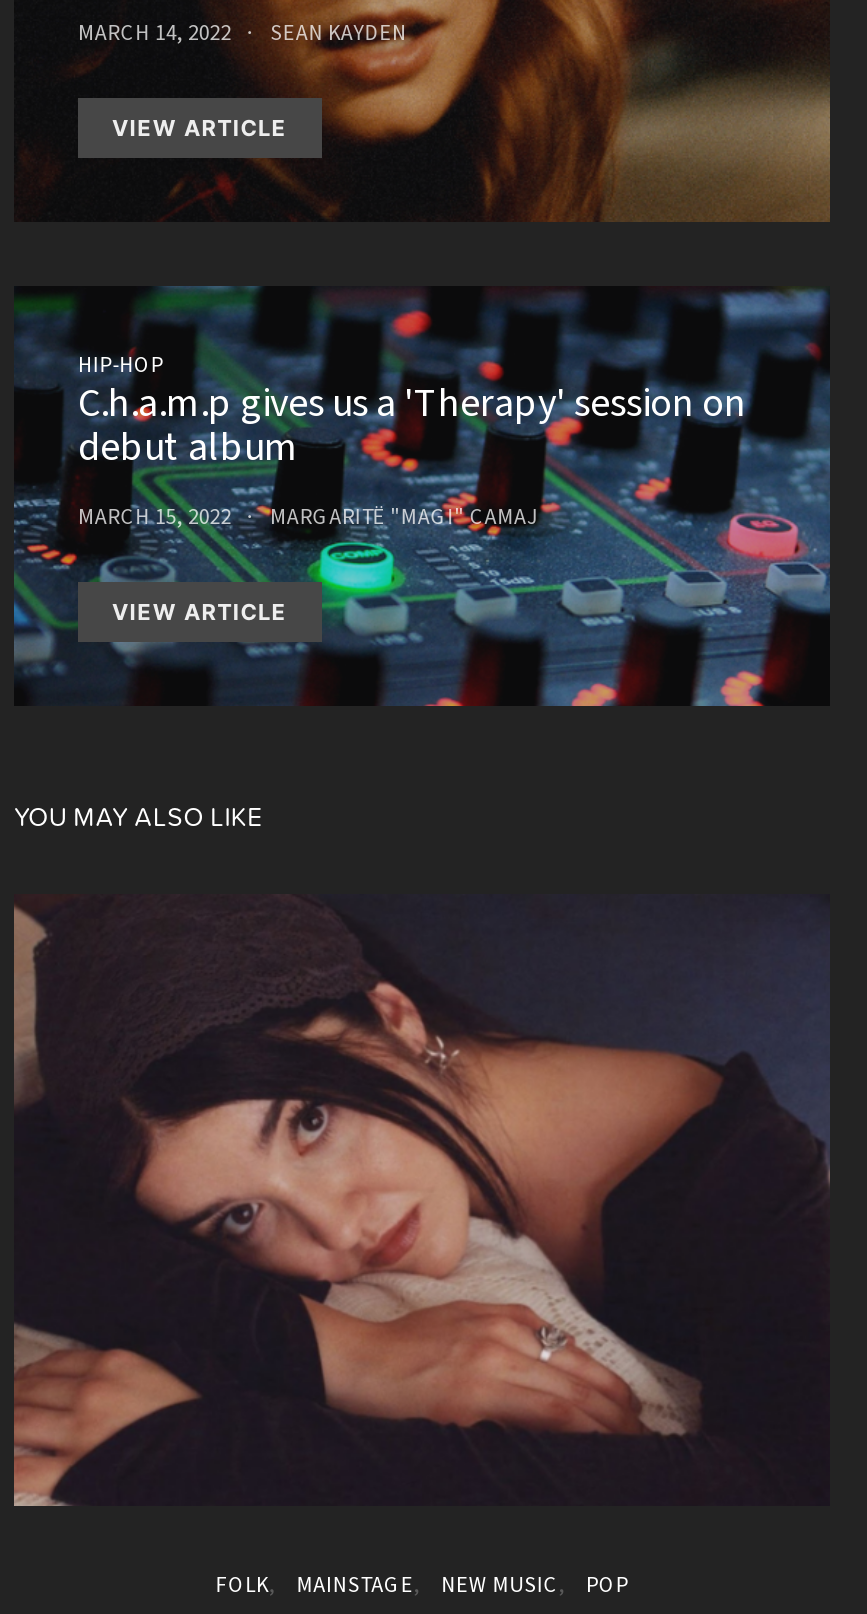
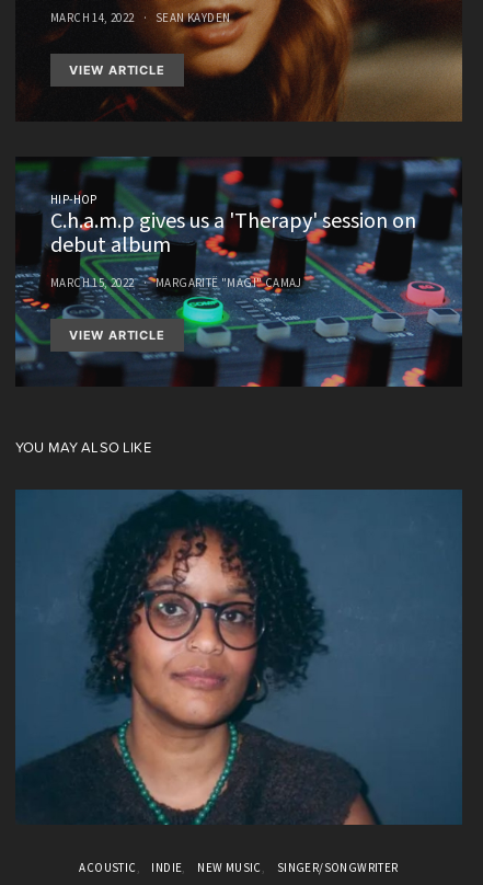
[12,894,830,1600] [image] | FOLK | MAINSTAGE -> [15,490,462,876] [image] | ACOUSTIC | INDIE
[586,1570,628,1600] POP -> [277,860,398,876] SINGER/SONGWRITER

